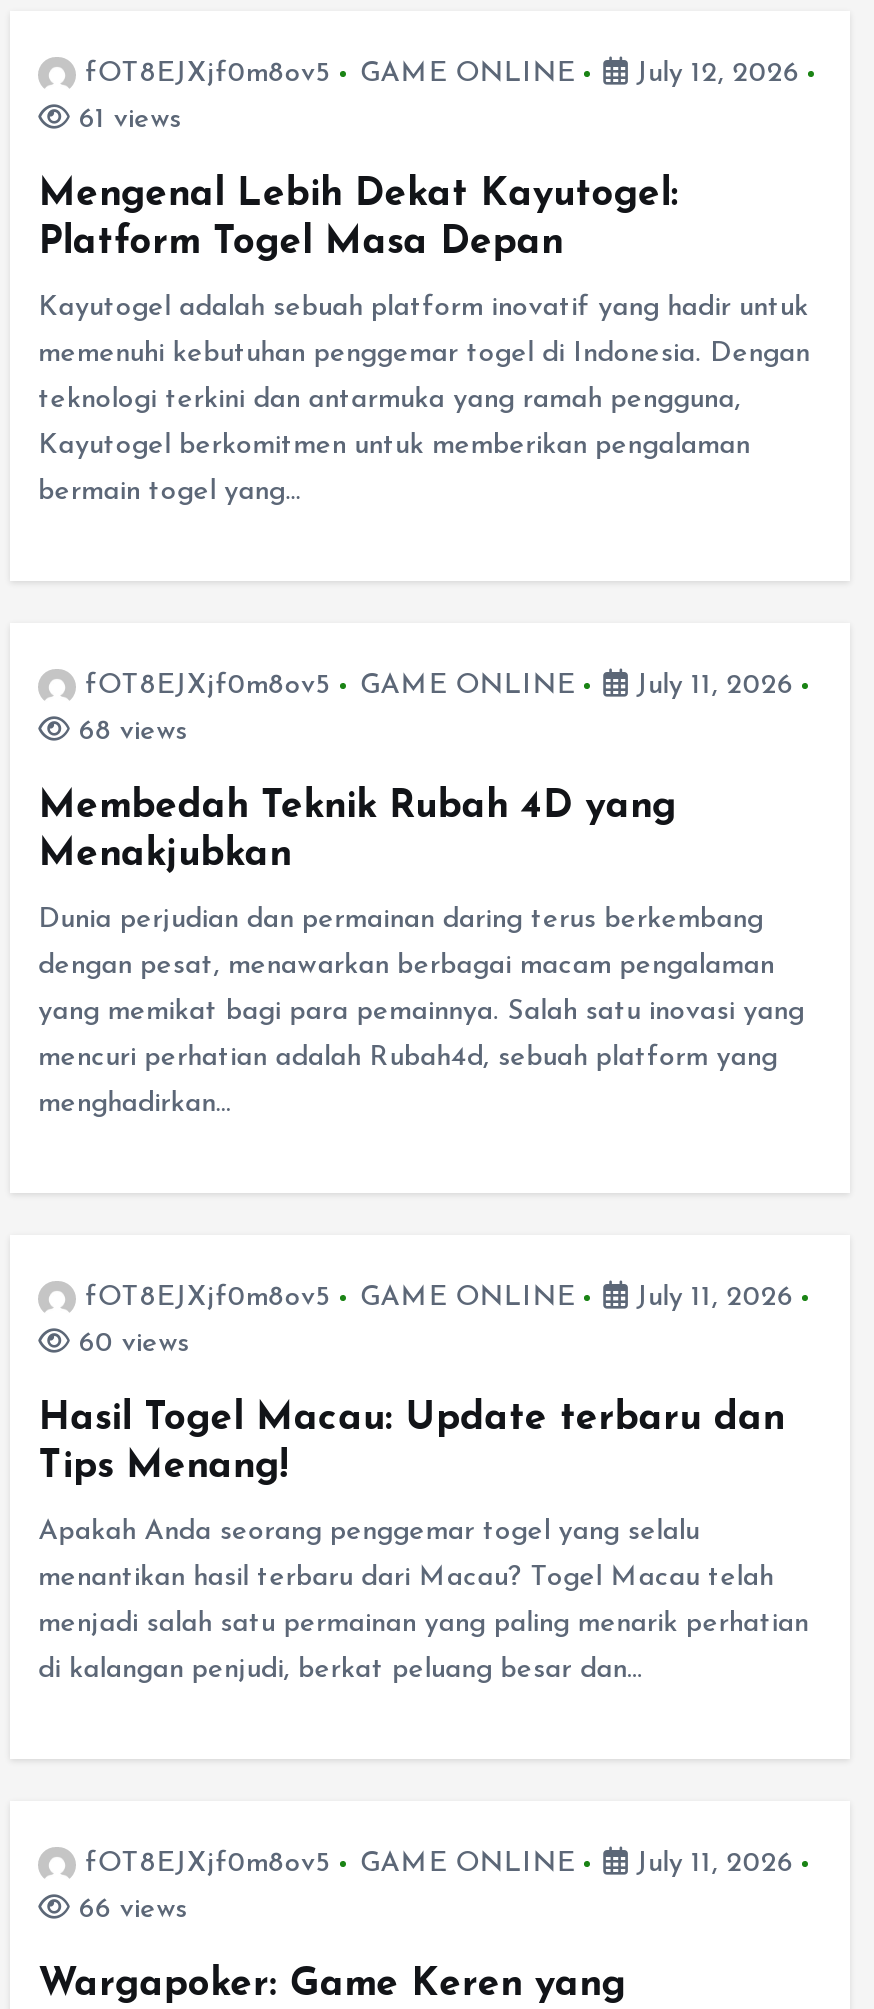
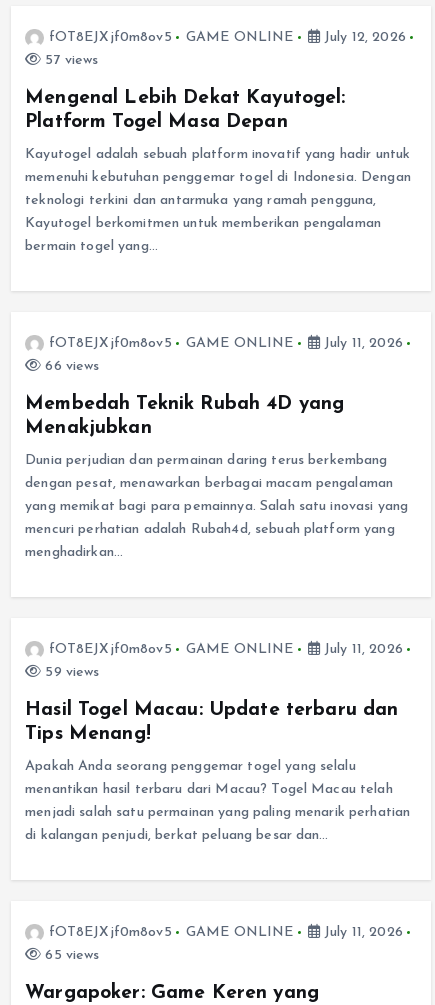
[71,105,181,135] 61 views -> [41,53,99,68] 57 views
[71,717,187,747] 68 views -> [41,359,100,374] 66 views
[71,1329,189,1359] 60 views -> [41,665,100,680] 59 views
[71,1895,187,1925] 66 views -> [41,948,100,963] 65 views

